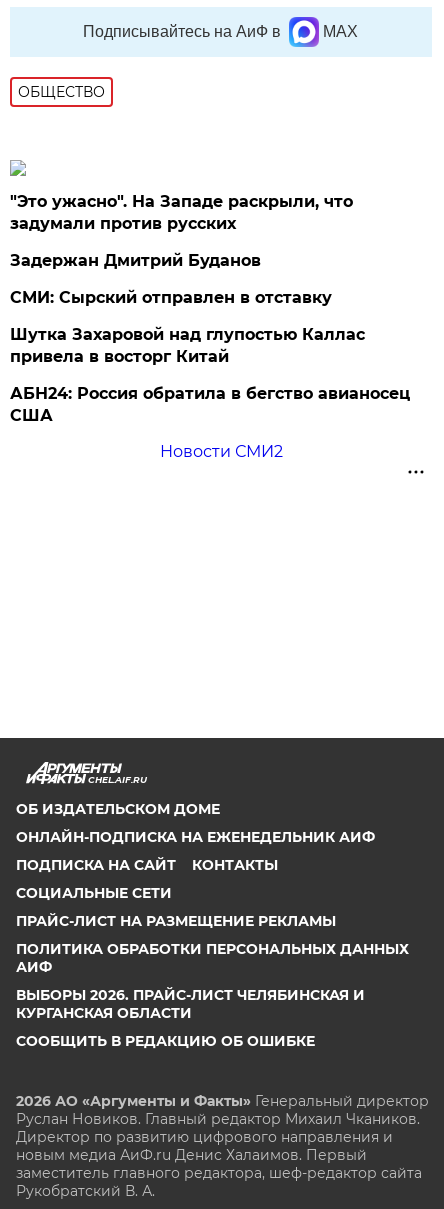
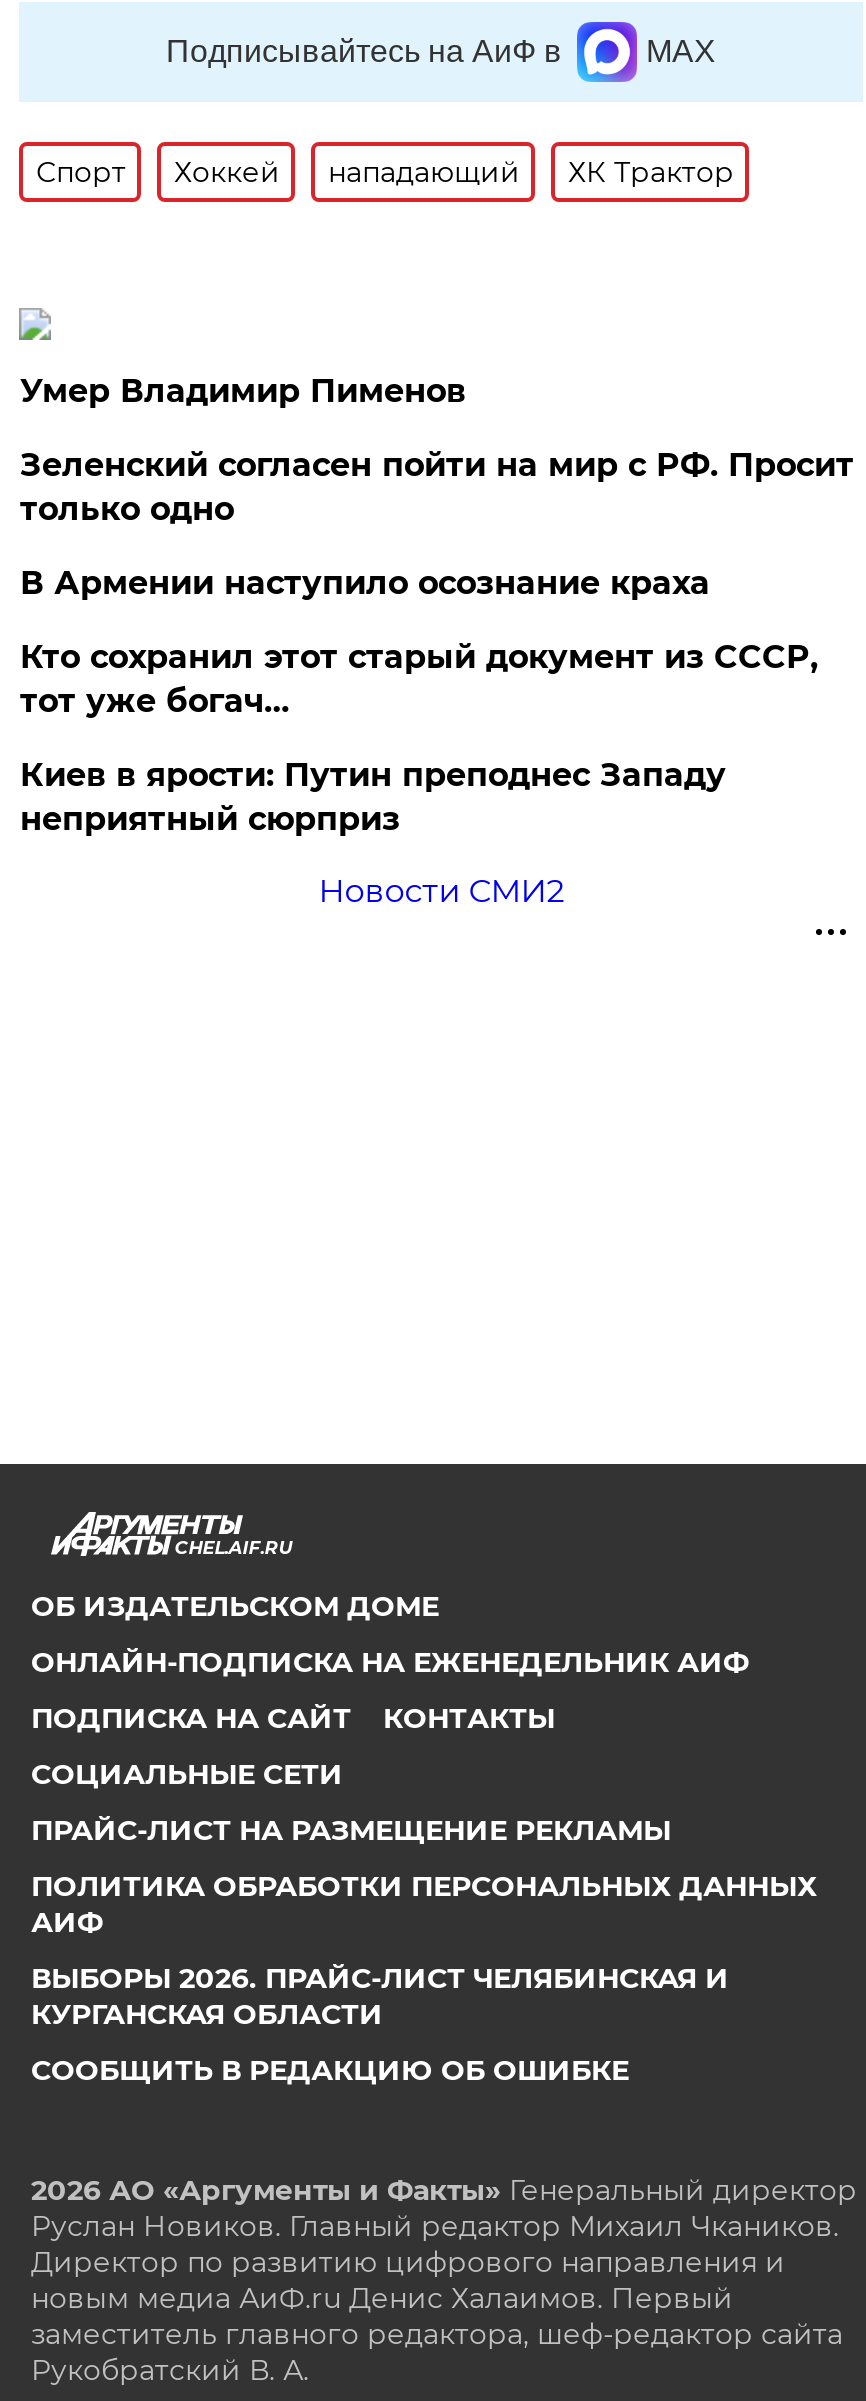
[18,83,105,101] ОБЩЕСТВО -> [36,154,734,190] Спорт | Хоккей | нападающий | ХК Трактор
[10,192,353,233] "Это ужасно". На Западе раскрыли, что | задумали против русских -> [20,372,466,410] Умер Владимир Пименов
[10,251,261,270] Задержан Дмитрий Буданов -> [20,446,854,528] Зеленский согласен пойти на мир с РФ. Просит | только одно
[10,288,332,307] СМИ: Сырский отправлен в отставку -> [20,564,710,602] В Армении наступило осознание краха
[10,325,365,366] Шутка Захаровой над глупостью Каллас | привела в восторг Китай -> [20,638,818,720] Кто сохранил этот старый документ из СССР, | тот уже богач…
[10,384,410,425] АБН24: Россия обратила в бегство авианосец | США -> [20,756,726,838] Киев в ярости: Путин преподнес Западу | неприятный сюрприз

